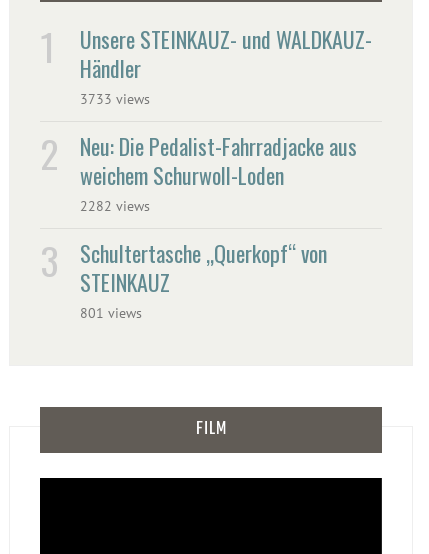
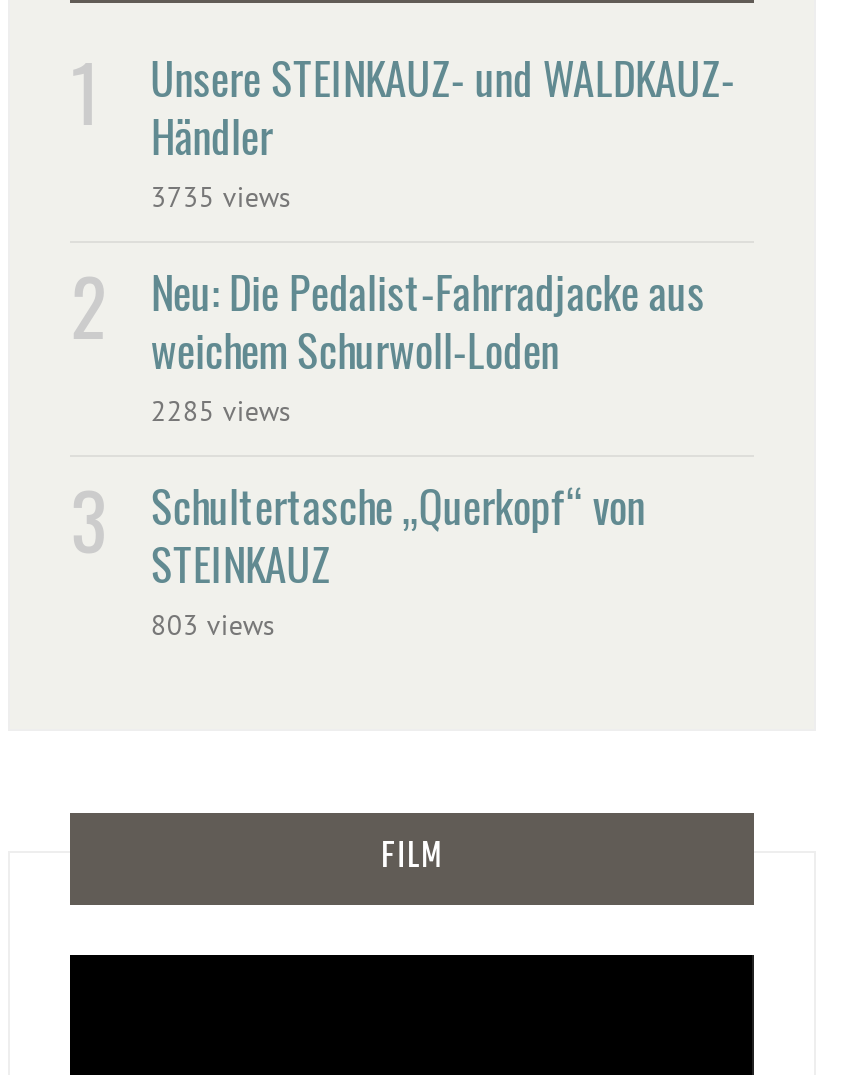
[80,90,150,108] 3733 views -> [151,179,291,215] 3735 views
[80,197,150,215] 2282 views -> [151,393,291,429] 2285 views
[80,304,142,322] 801 views -> [151,607,275,643] 803 views

